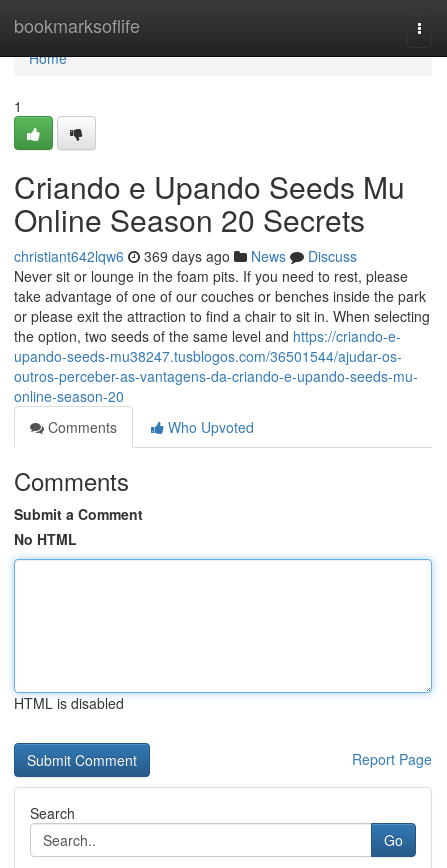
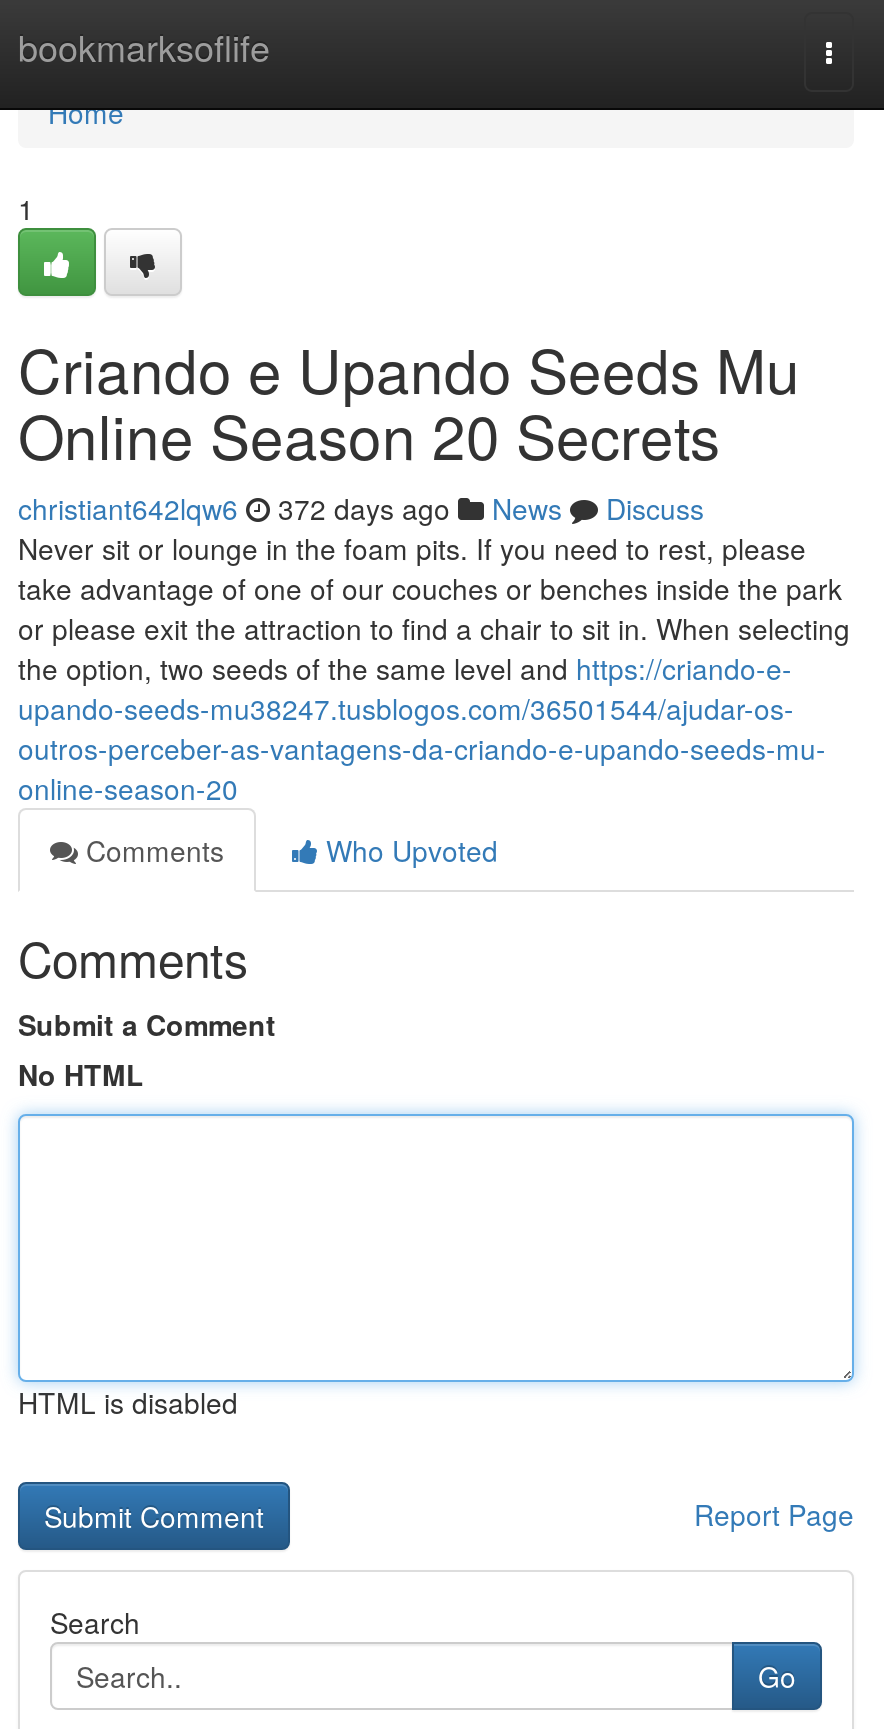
[14,246,357,266] christiant642lqw6 369 days ago News Discuss -> [18,488,704,528] christiant642lqw6 372 days ago News Discuss

